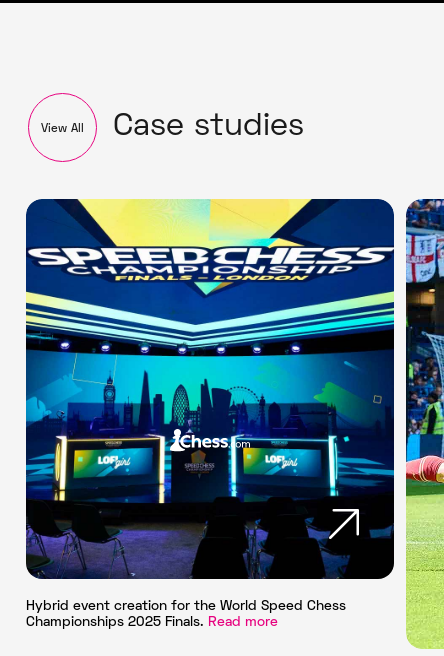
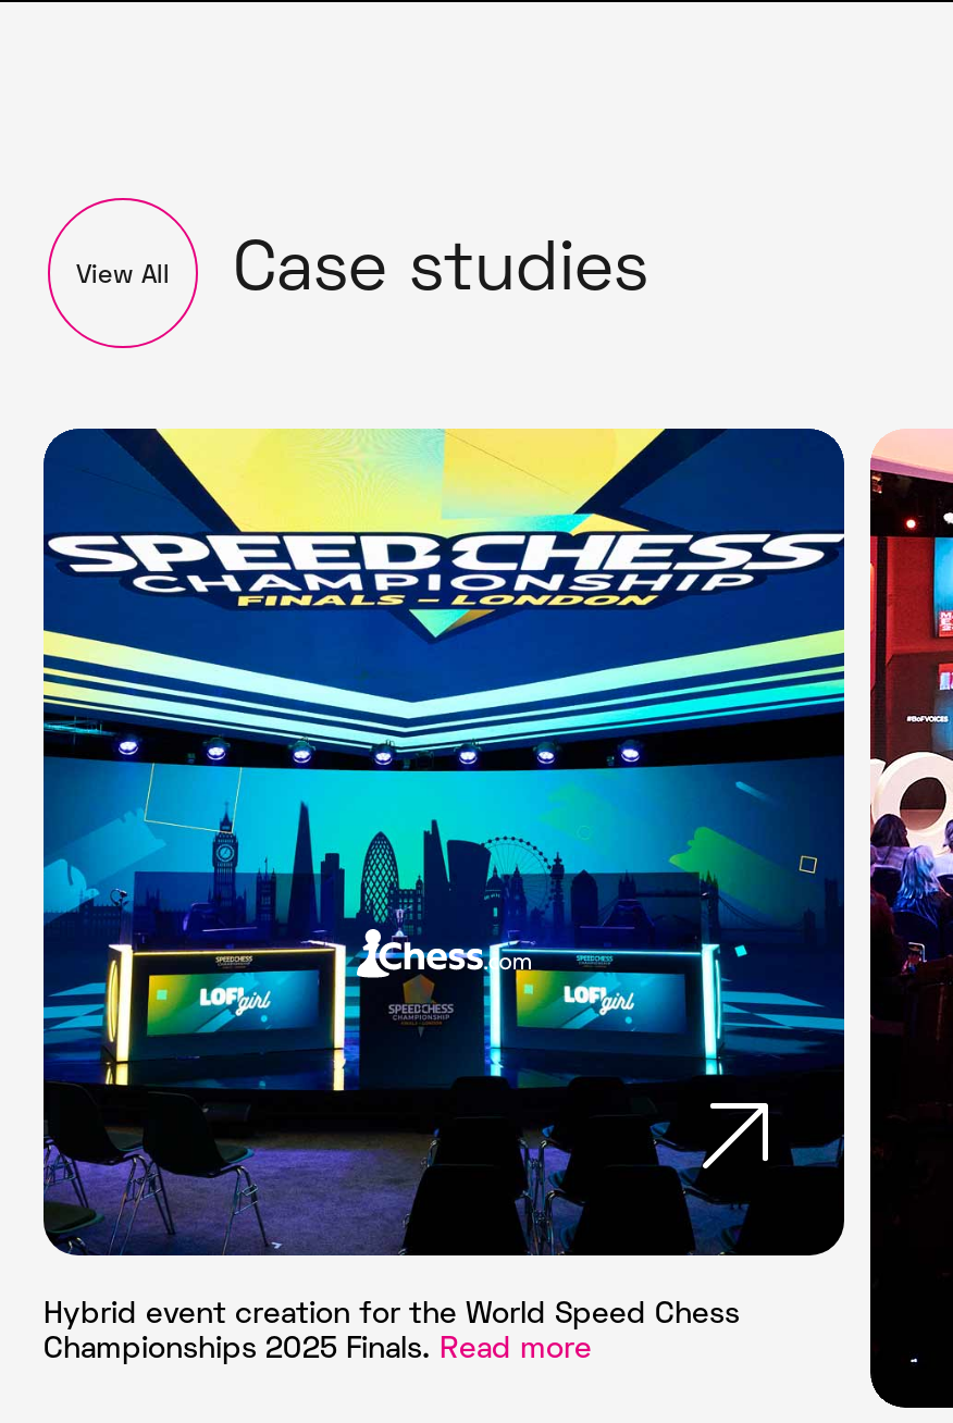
[405,198,441,649] [image] -> [868,429,946,1410] [image]

